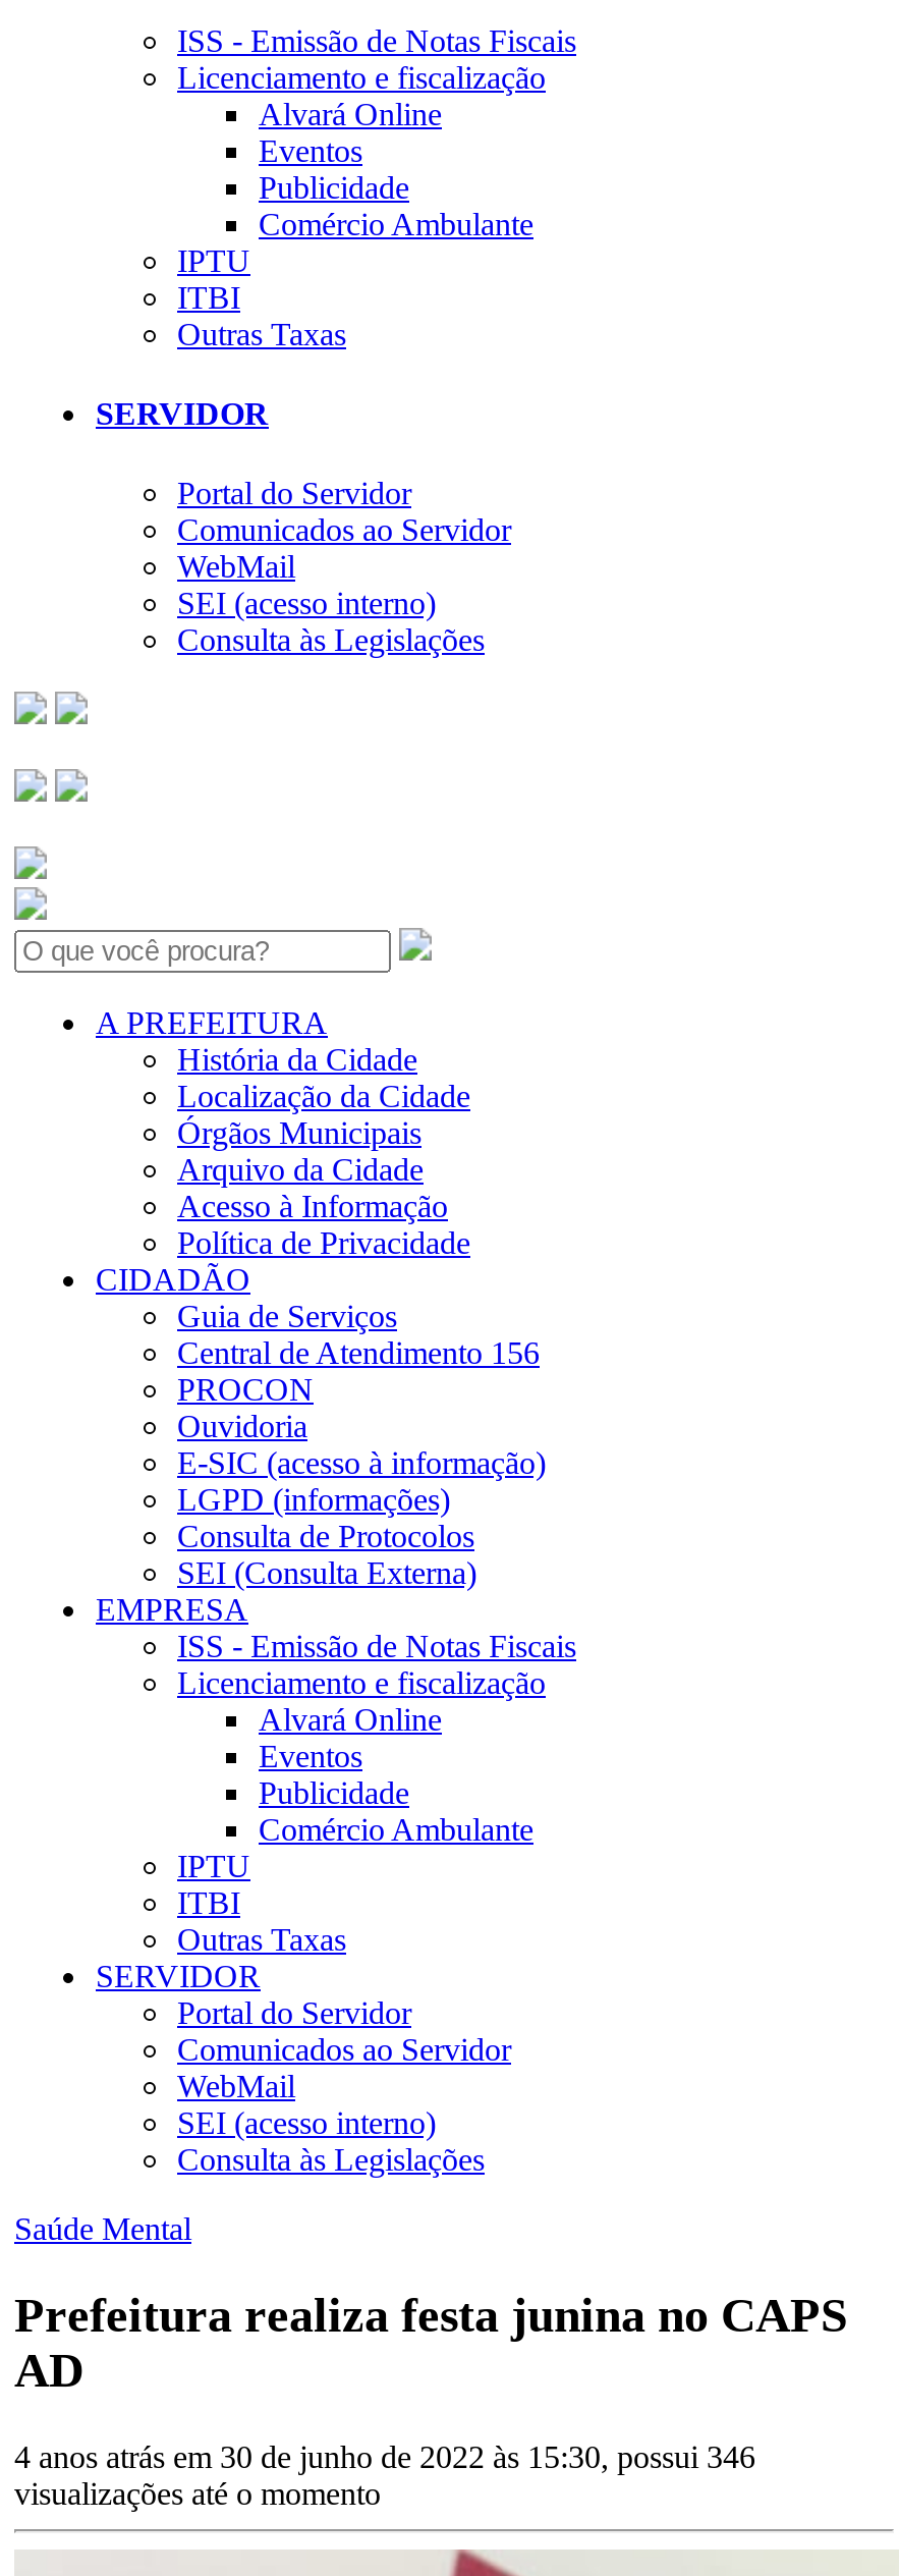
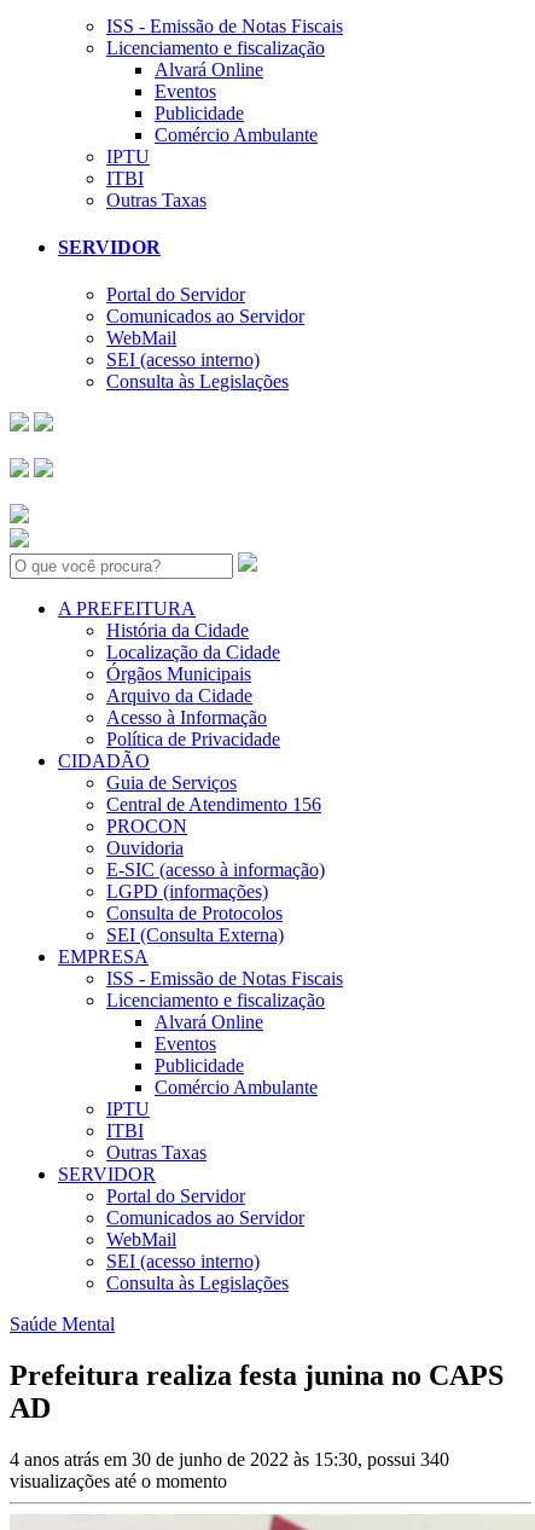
[14,2439,755,2474] 4 anos atrás em 30 de junho de 2022 às 15:30, possui 346 -> [10,1449,449,1469] 4 anos atrás em 30 de junho de 2022 às 15:30, possui 340

